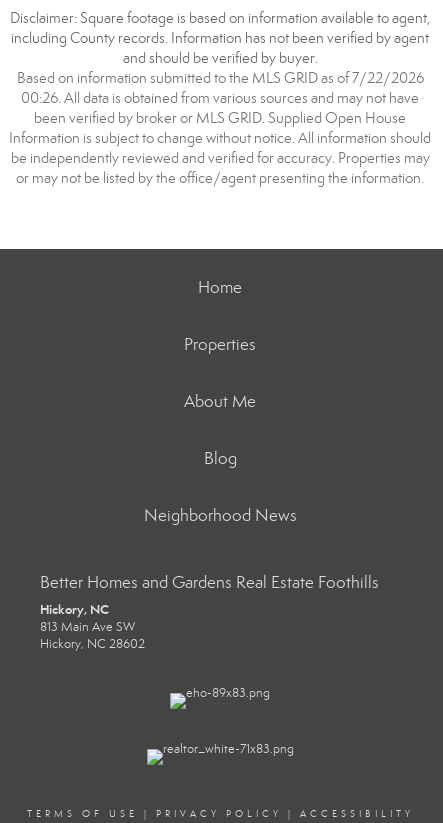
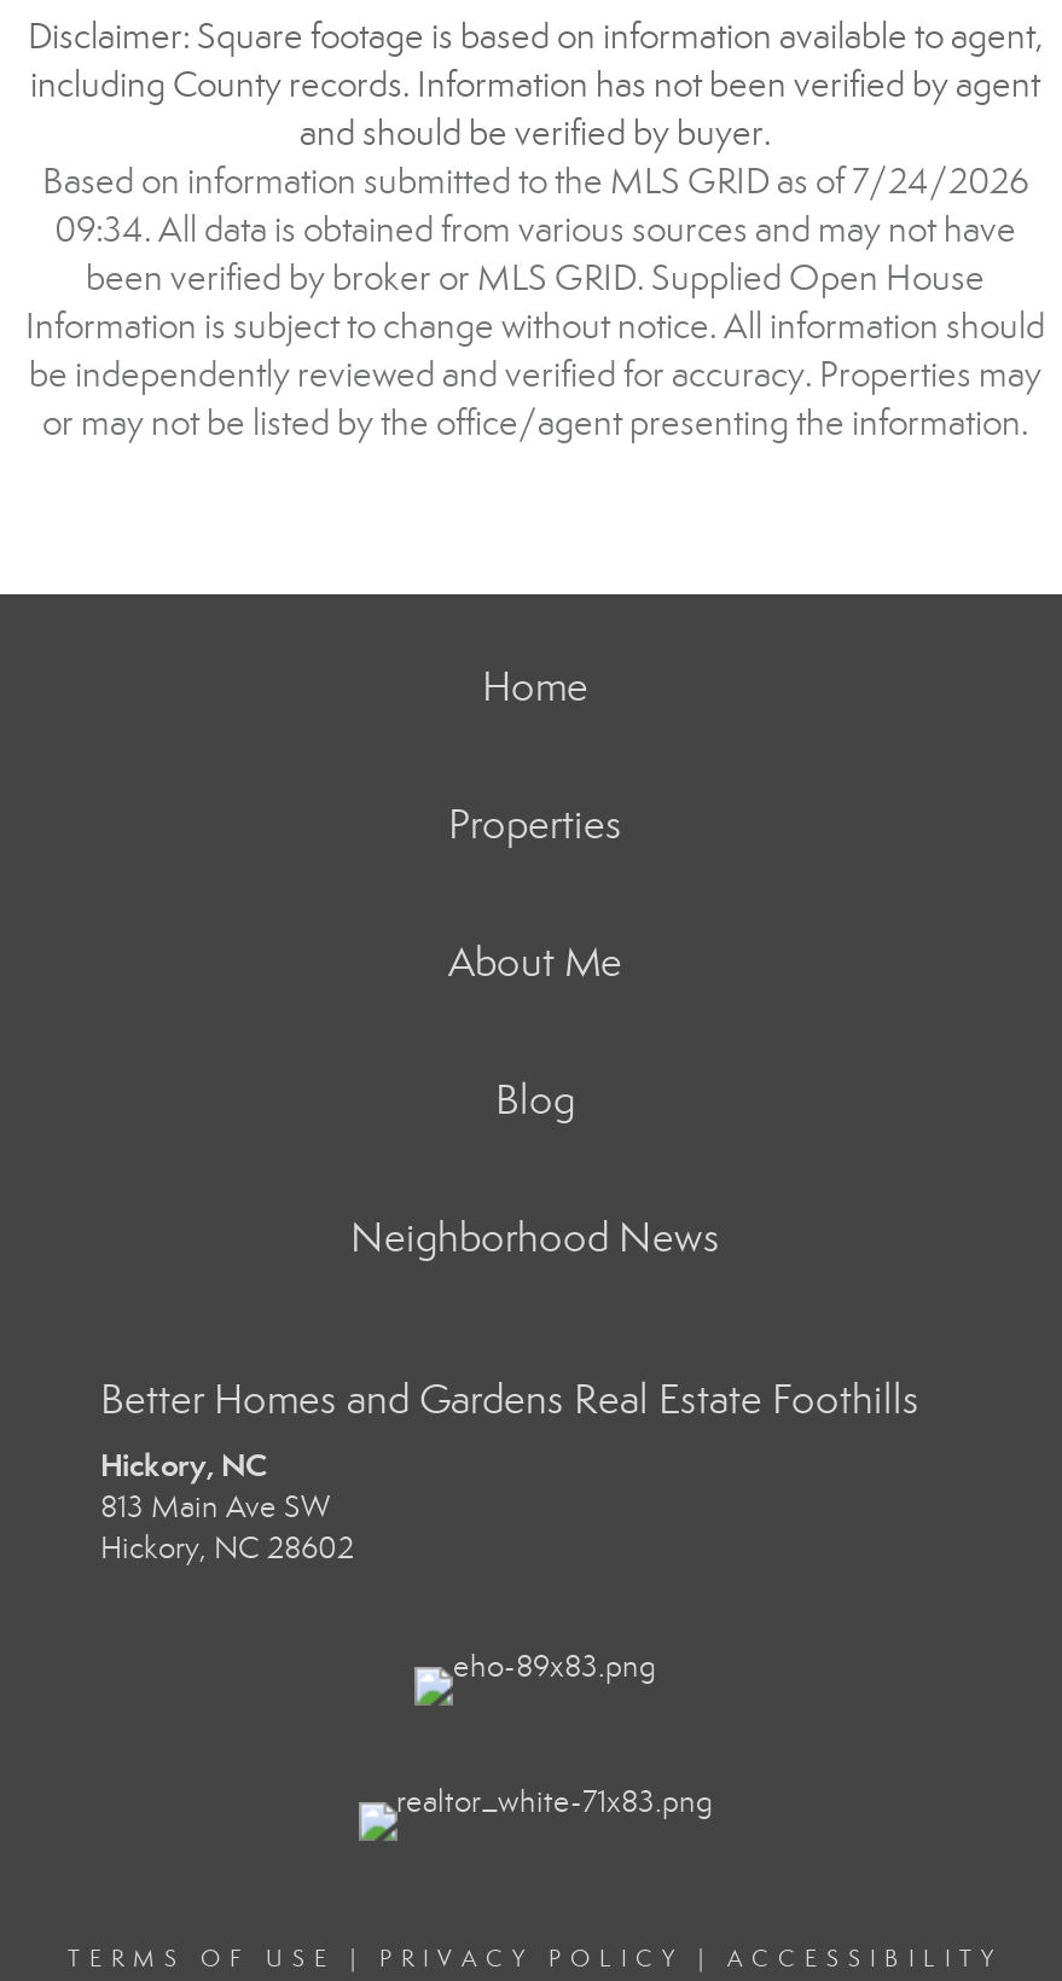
[16,69,423,87] Based on information submitted to the MLS GRID as of 7/22/2026 -> [42,159,1028,203] Based on information submitted to the MLS GRID as of 7/24/2026
[21,89,419,107] 00:26. All data is obtained from various sources and may not have -> [54,208,1016,251] 09:34. All data is obtained from various sources and may not have

